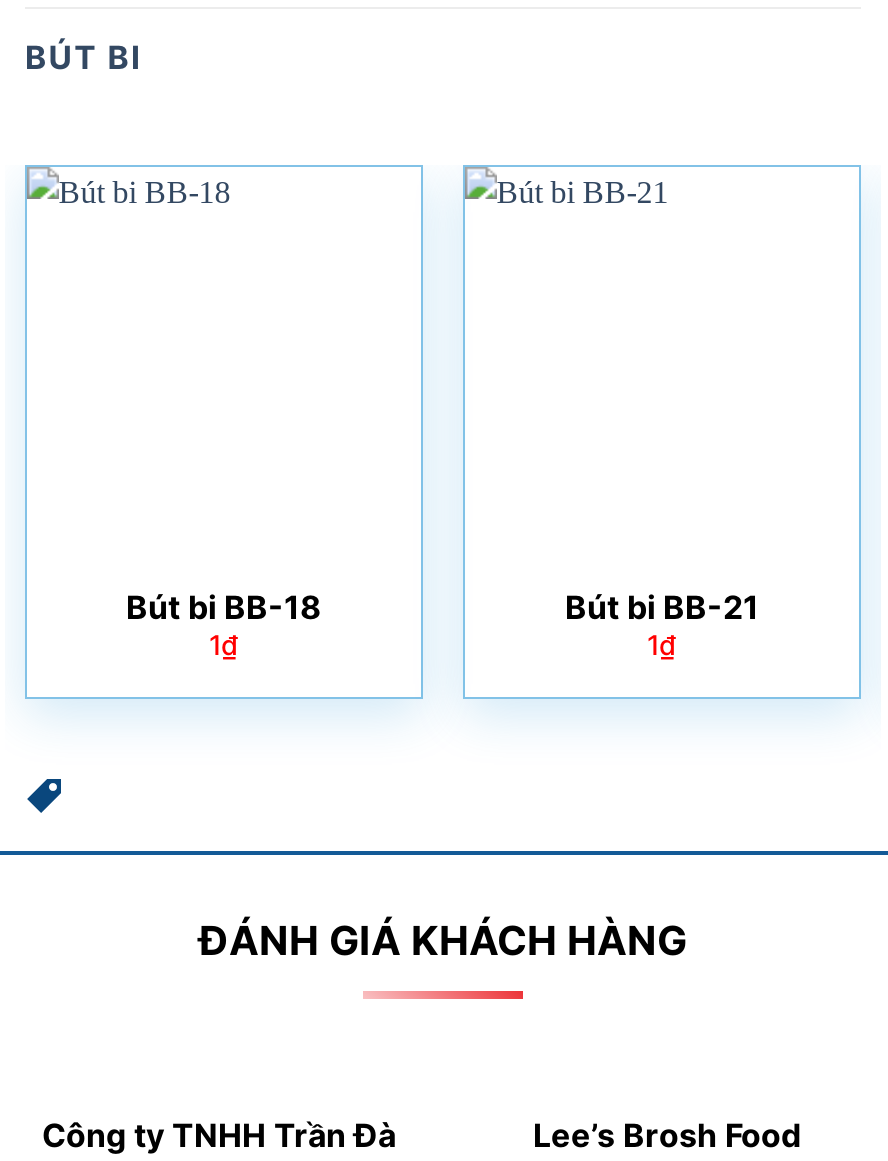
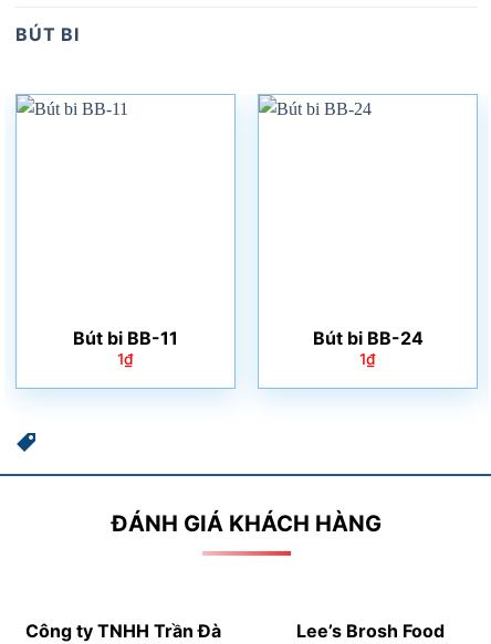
[126,587,322,627] Bút bi BB-18 -> [73,327,178,349] Bút bi BB-11
[565,587,759,627] Bút bi BB-21 -> [312,327,423,349] Bút bi BB-24

